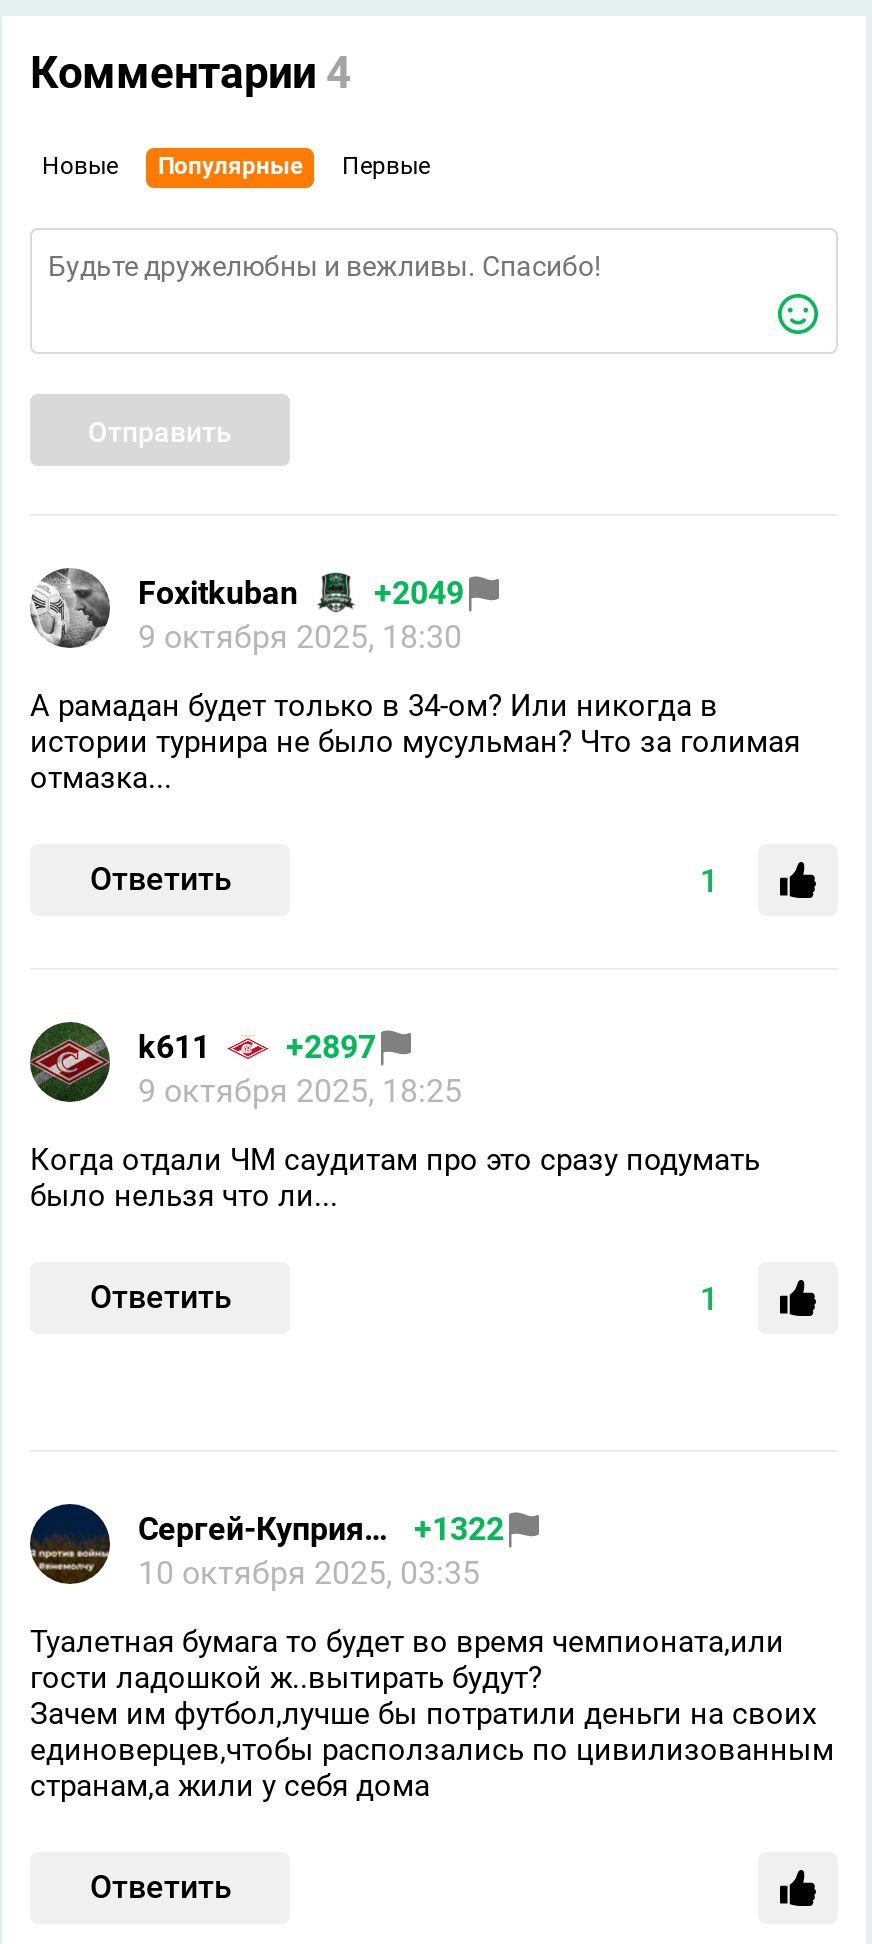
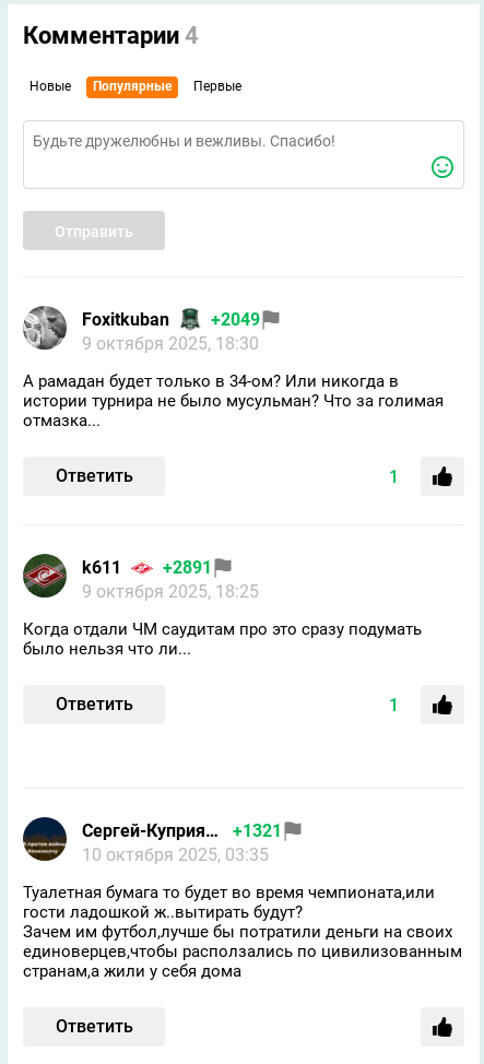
[138,1028,376,1066] k611 +2897 -> [82,557,212,578] k611 +2891
[414,1510,504,1548] +1322 -> [233,820,282,841] +1321

